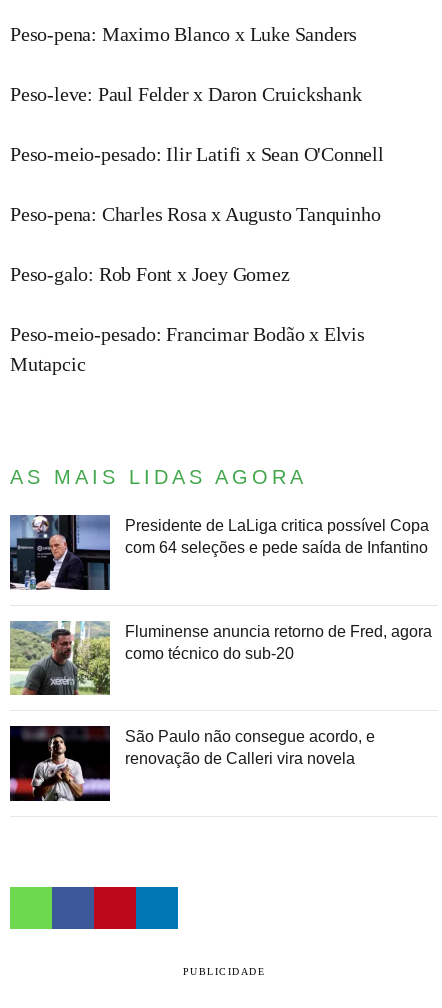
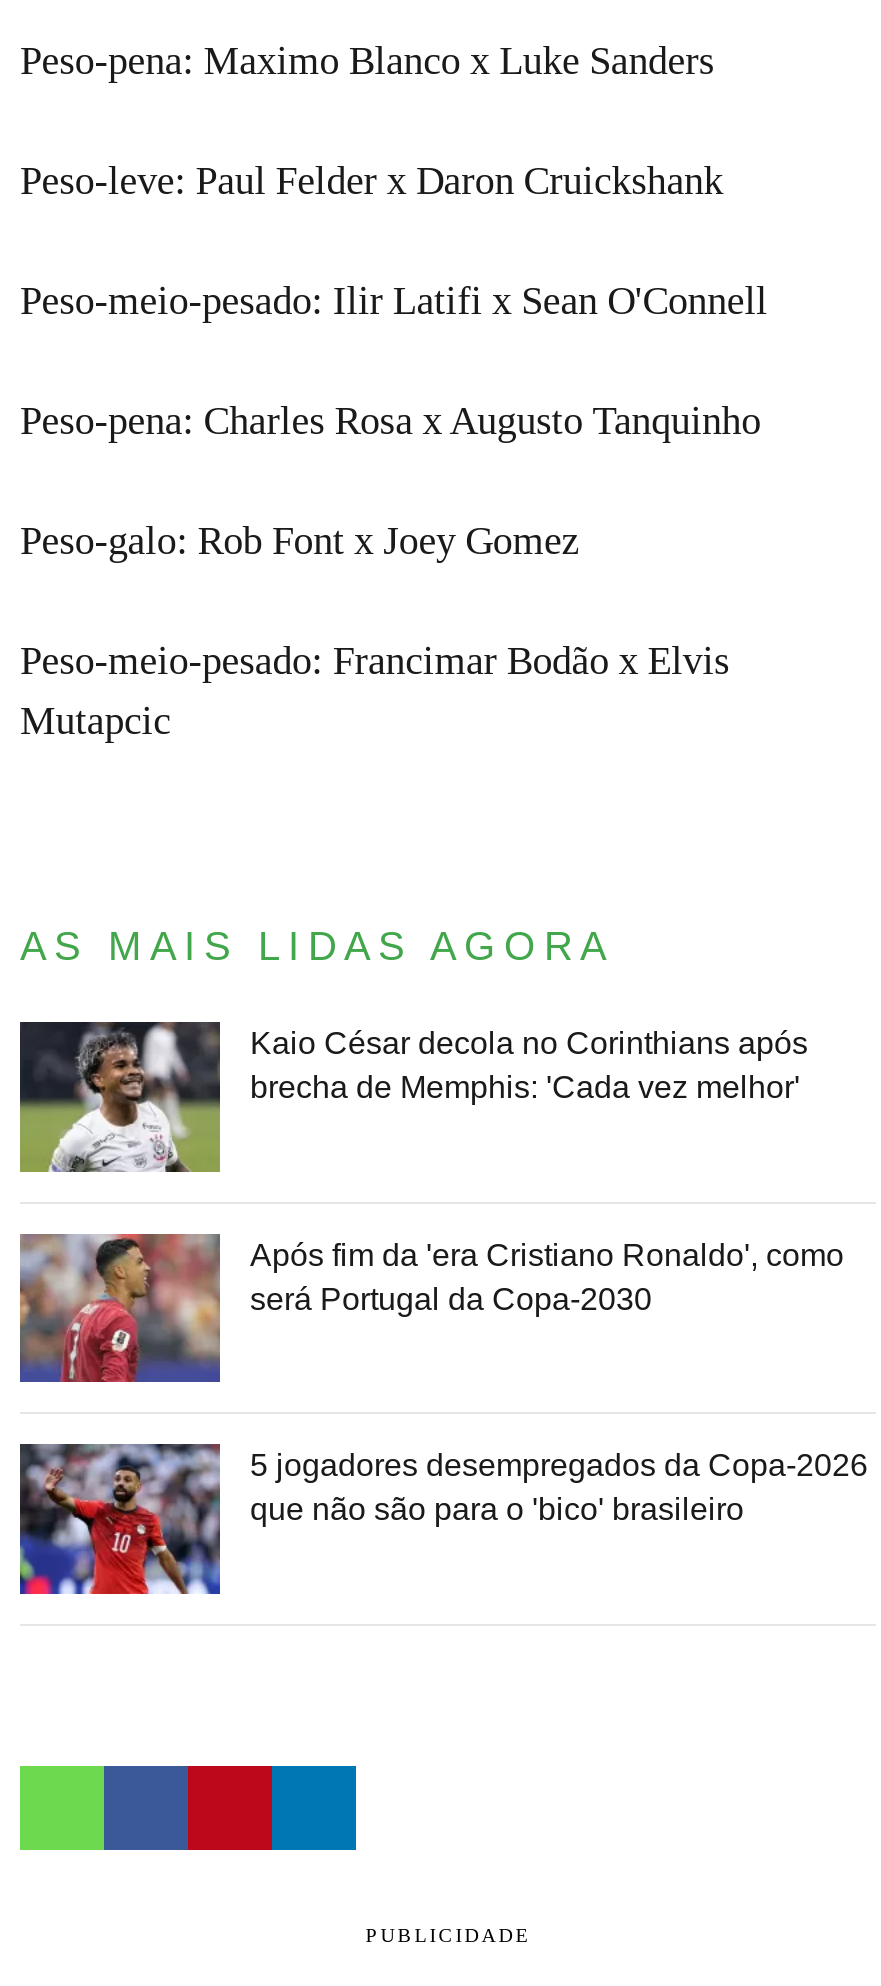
[9,514,429,591] [image] | Presidente de LaLiga critica possível Copa | com 64 seleções e pede saída de Infantino -> [18,1020,808,1174] [image] | Kaio César decola no Corinthians após | brecha de Memphis: 'Cada vez melhor'
[9,620,432,696] [image] | Fluminense anuncia retorno de Fred, agora | como técnico do sub-20 -> [18,1232,844,1384] [image] | Após fim da 'era Cristiano Ronaldo', como | será Portugal da Copa-2030
[9,726,375,802] [image] | São Paulo não consegue acordo, e | renovação de Calleri vira novela -> [18,1442,868,1596] [image] | 5 jogadores desempregados da Copa-2026 | que não são para o 'bico' brasileiro

